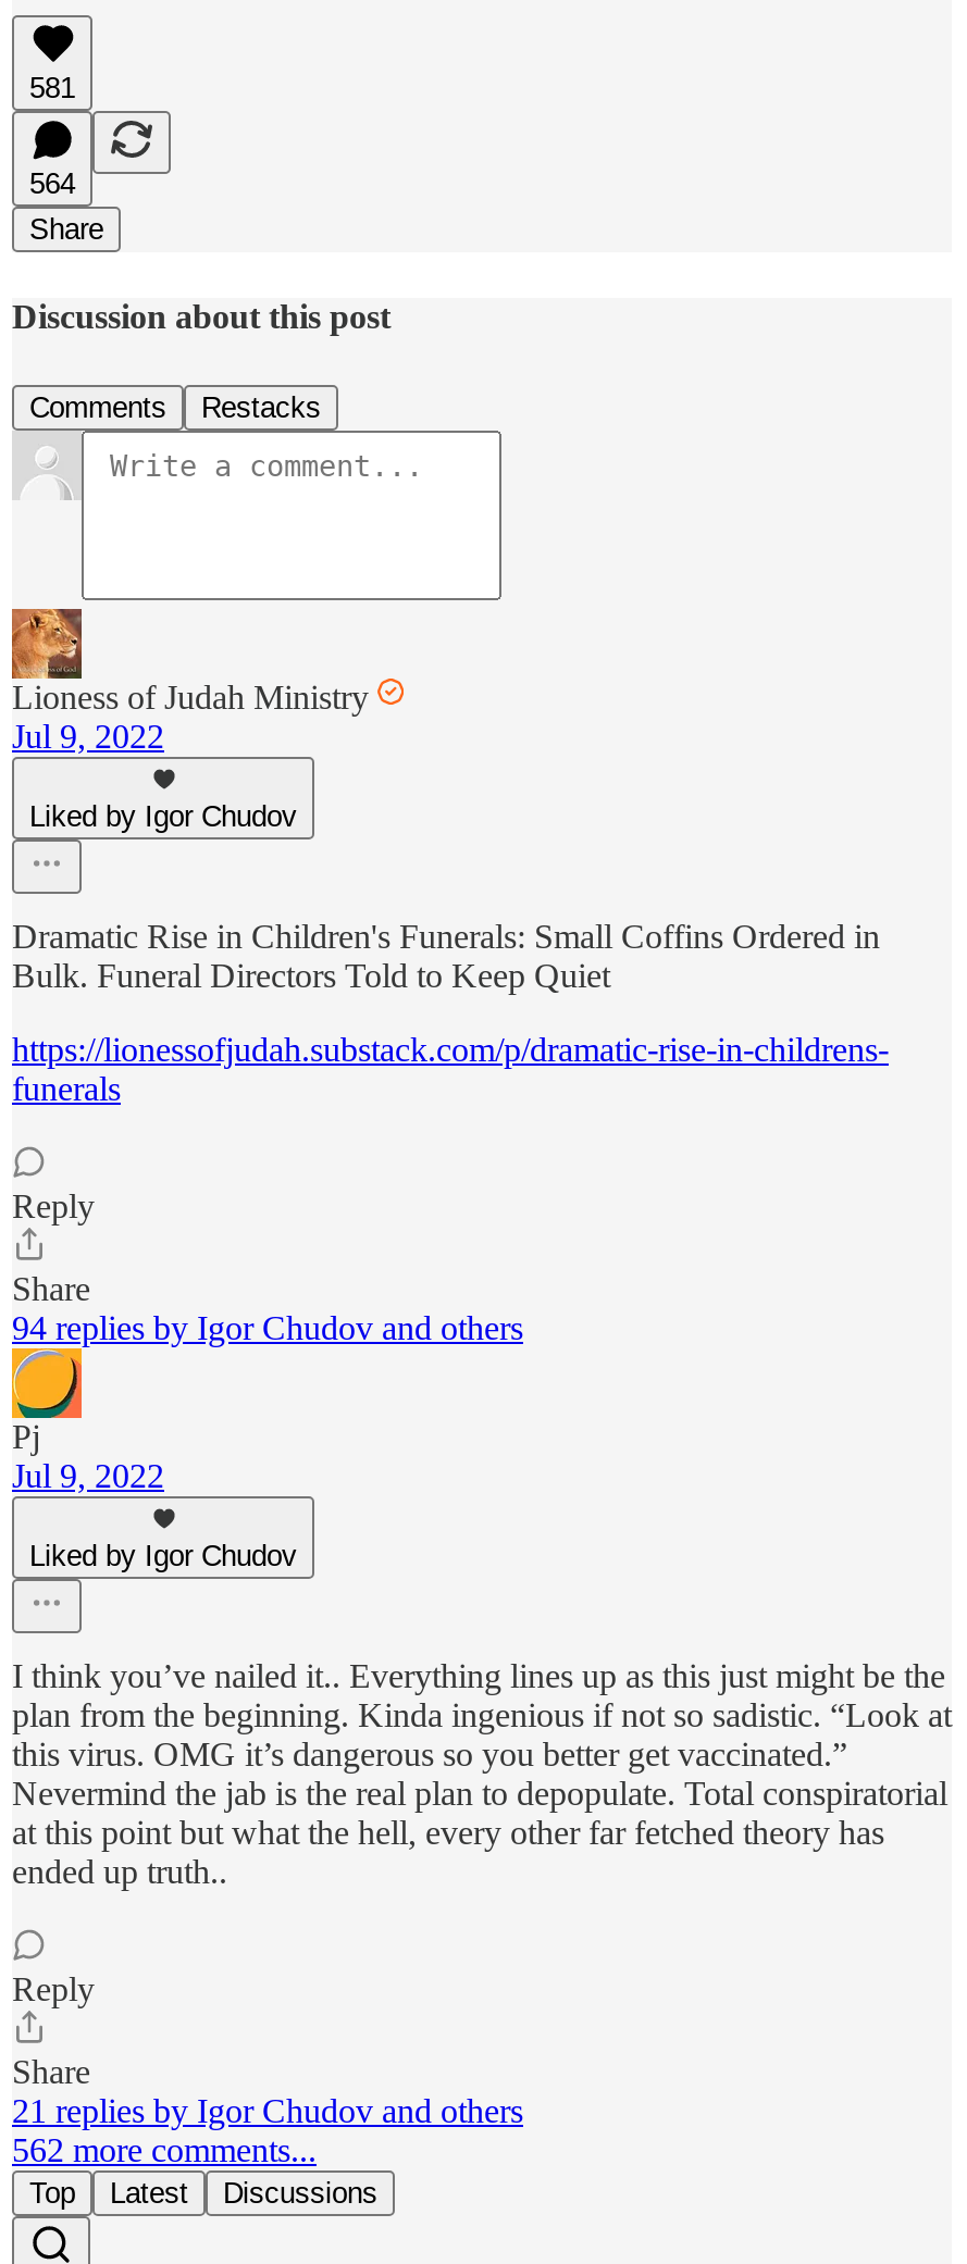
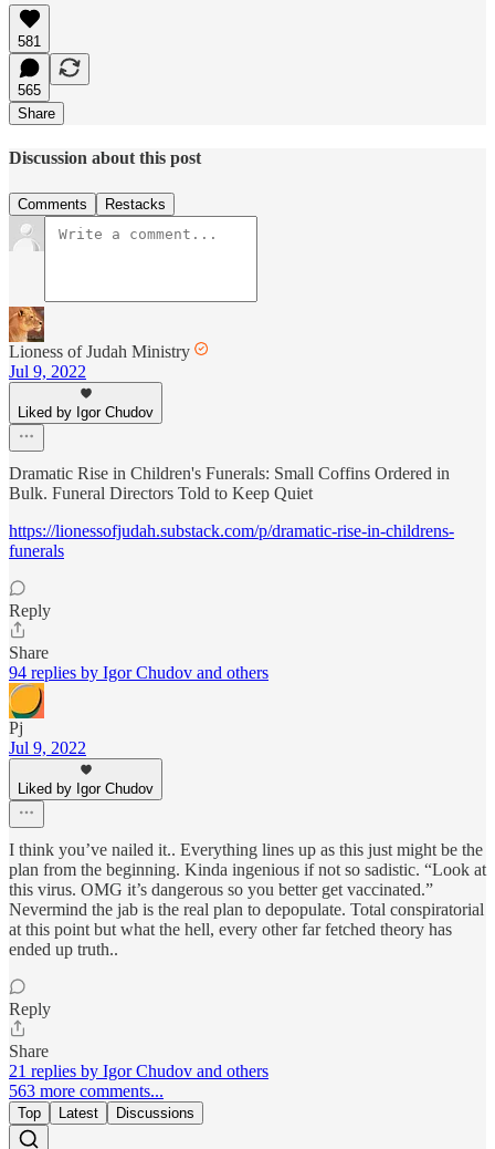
[29,167,75,200] 564 -> [18,82,41,99] 565
[12,2130,317,2167] 562 more comments... -> [9,1081,164,1100] 563 more comments...

